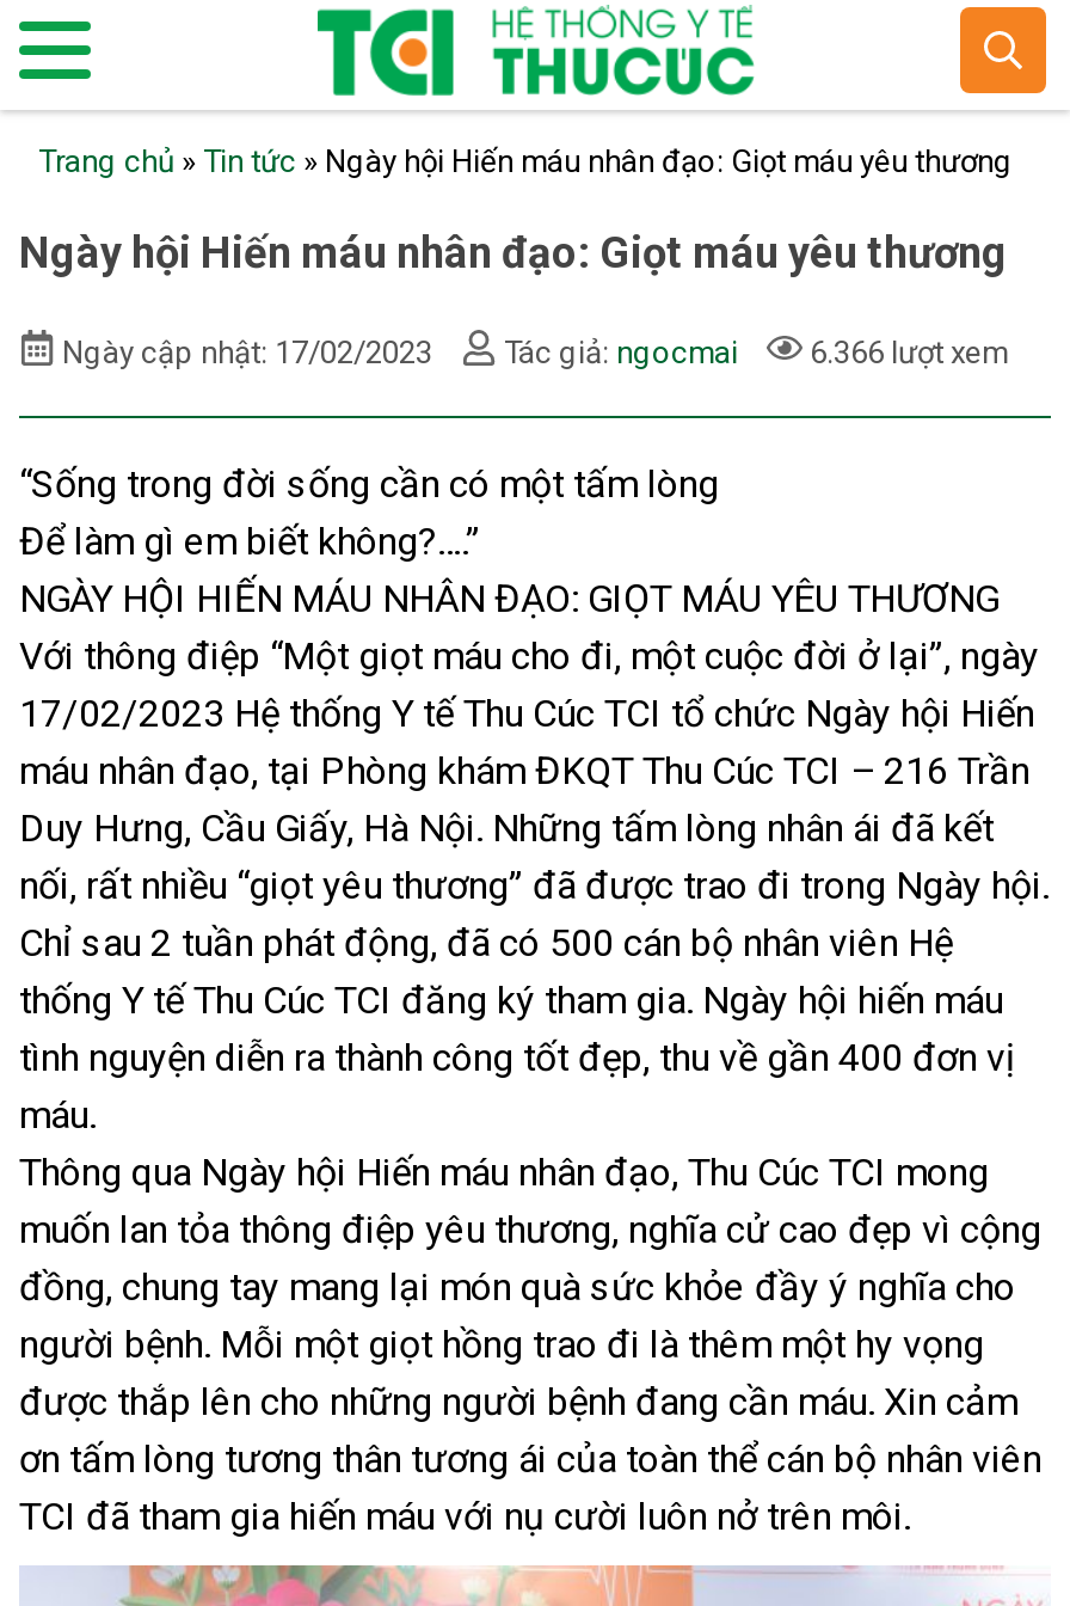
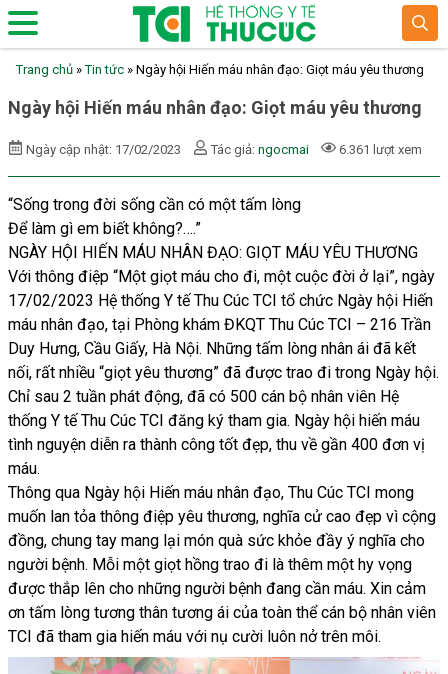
[55,335,1008,370] Ngày cập nhật: 17/02/2023 Tác giả: ngocmai 6.366 lượt xem -> [23,142,422,157] Ngày cập nhật: 17/02/2023 Tác giả: ngocmai 6.361 lượt xem

